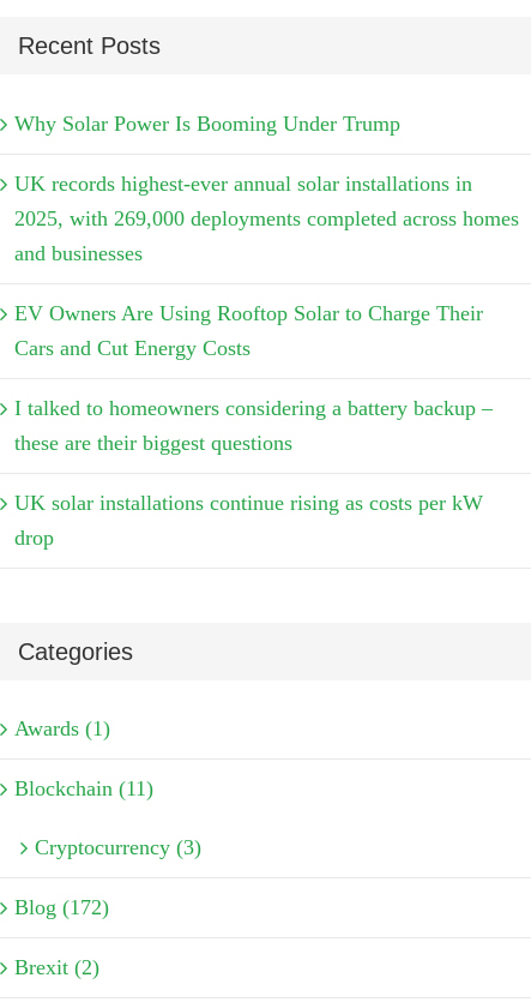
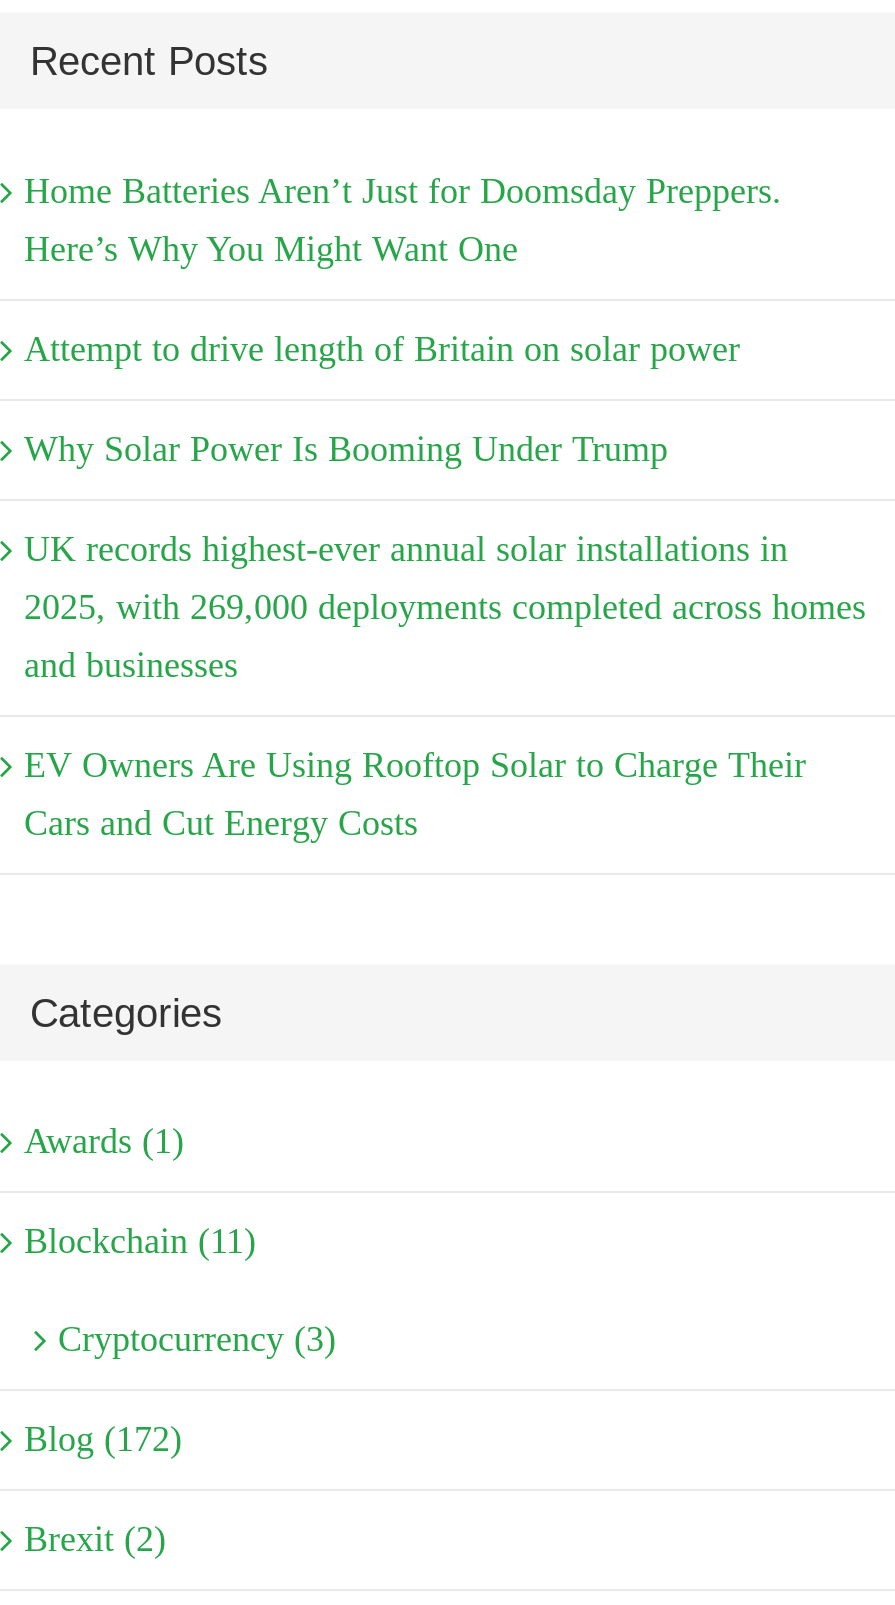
none -> [24,170,782,368] Home Batteries Aren’t Just for Doomsday Preppers. | Here’s Why You Might Want One | Attempt to drive length of Britain on solar power
moved [14,111,519,360] -> [24,428,866,842]: Why Solar Power Is Booming Under Trump | UK records highest-ever annual solar installations in | 2025, with 269,000 deployments completed across homes | and businesses | EV Owners Are Using Rooftop Solar to Charge Their | Cars and Cut Energy Costs
[14,396,493,549] I talked to homeowners considering a battery backup – | these are their biggest questions | UK solar installations continue rising as costs per kW | drop -> none

